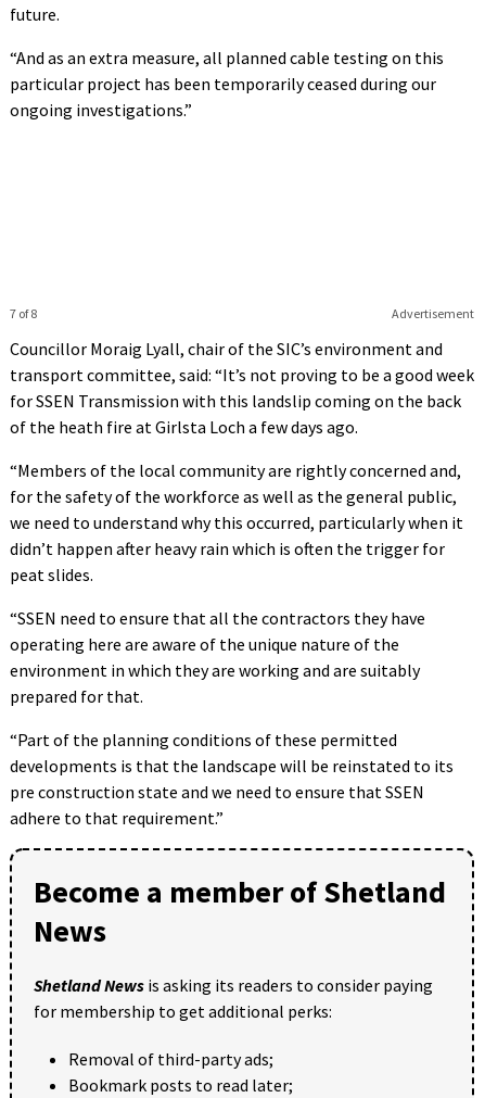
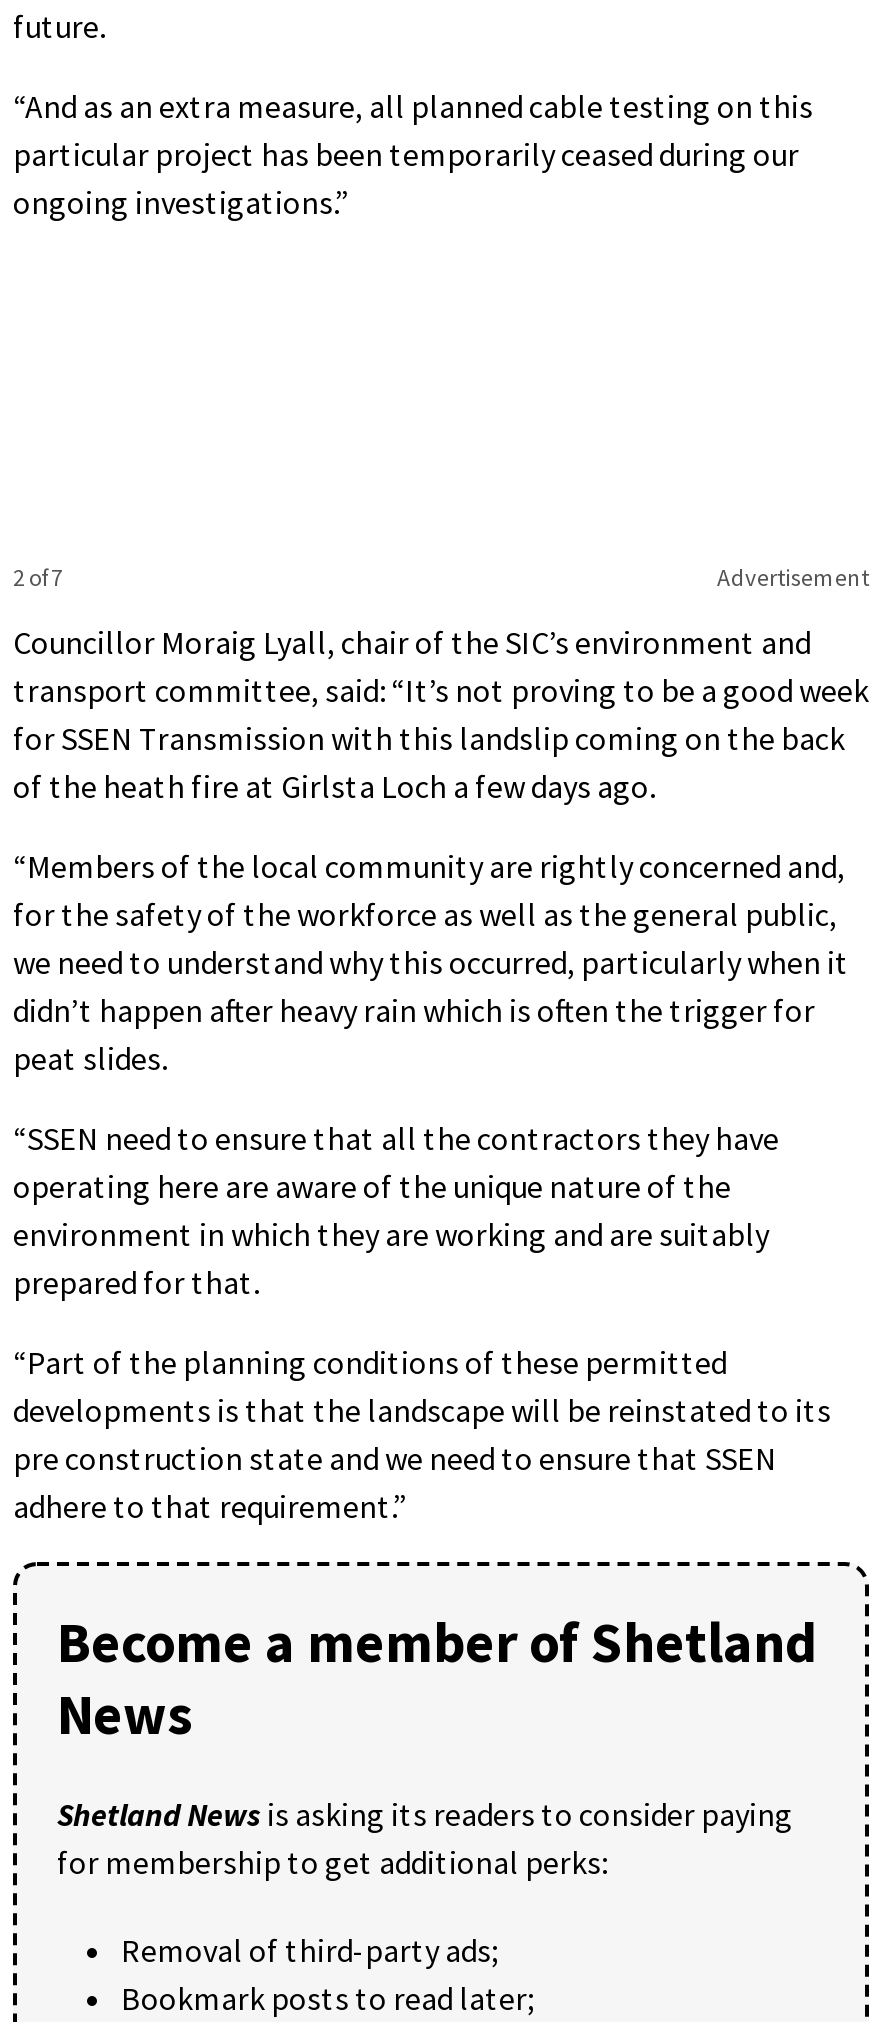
[10,305,37,322] 7 of 8 -> [13,562,63,592] 2 of 7

